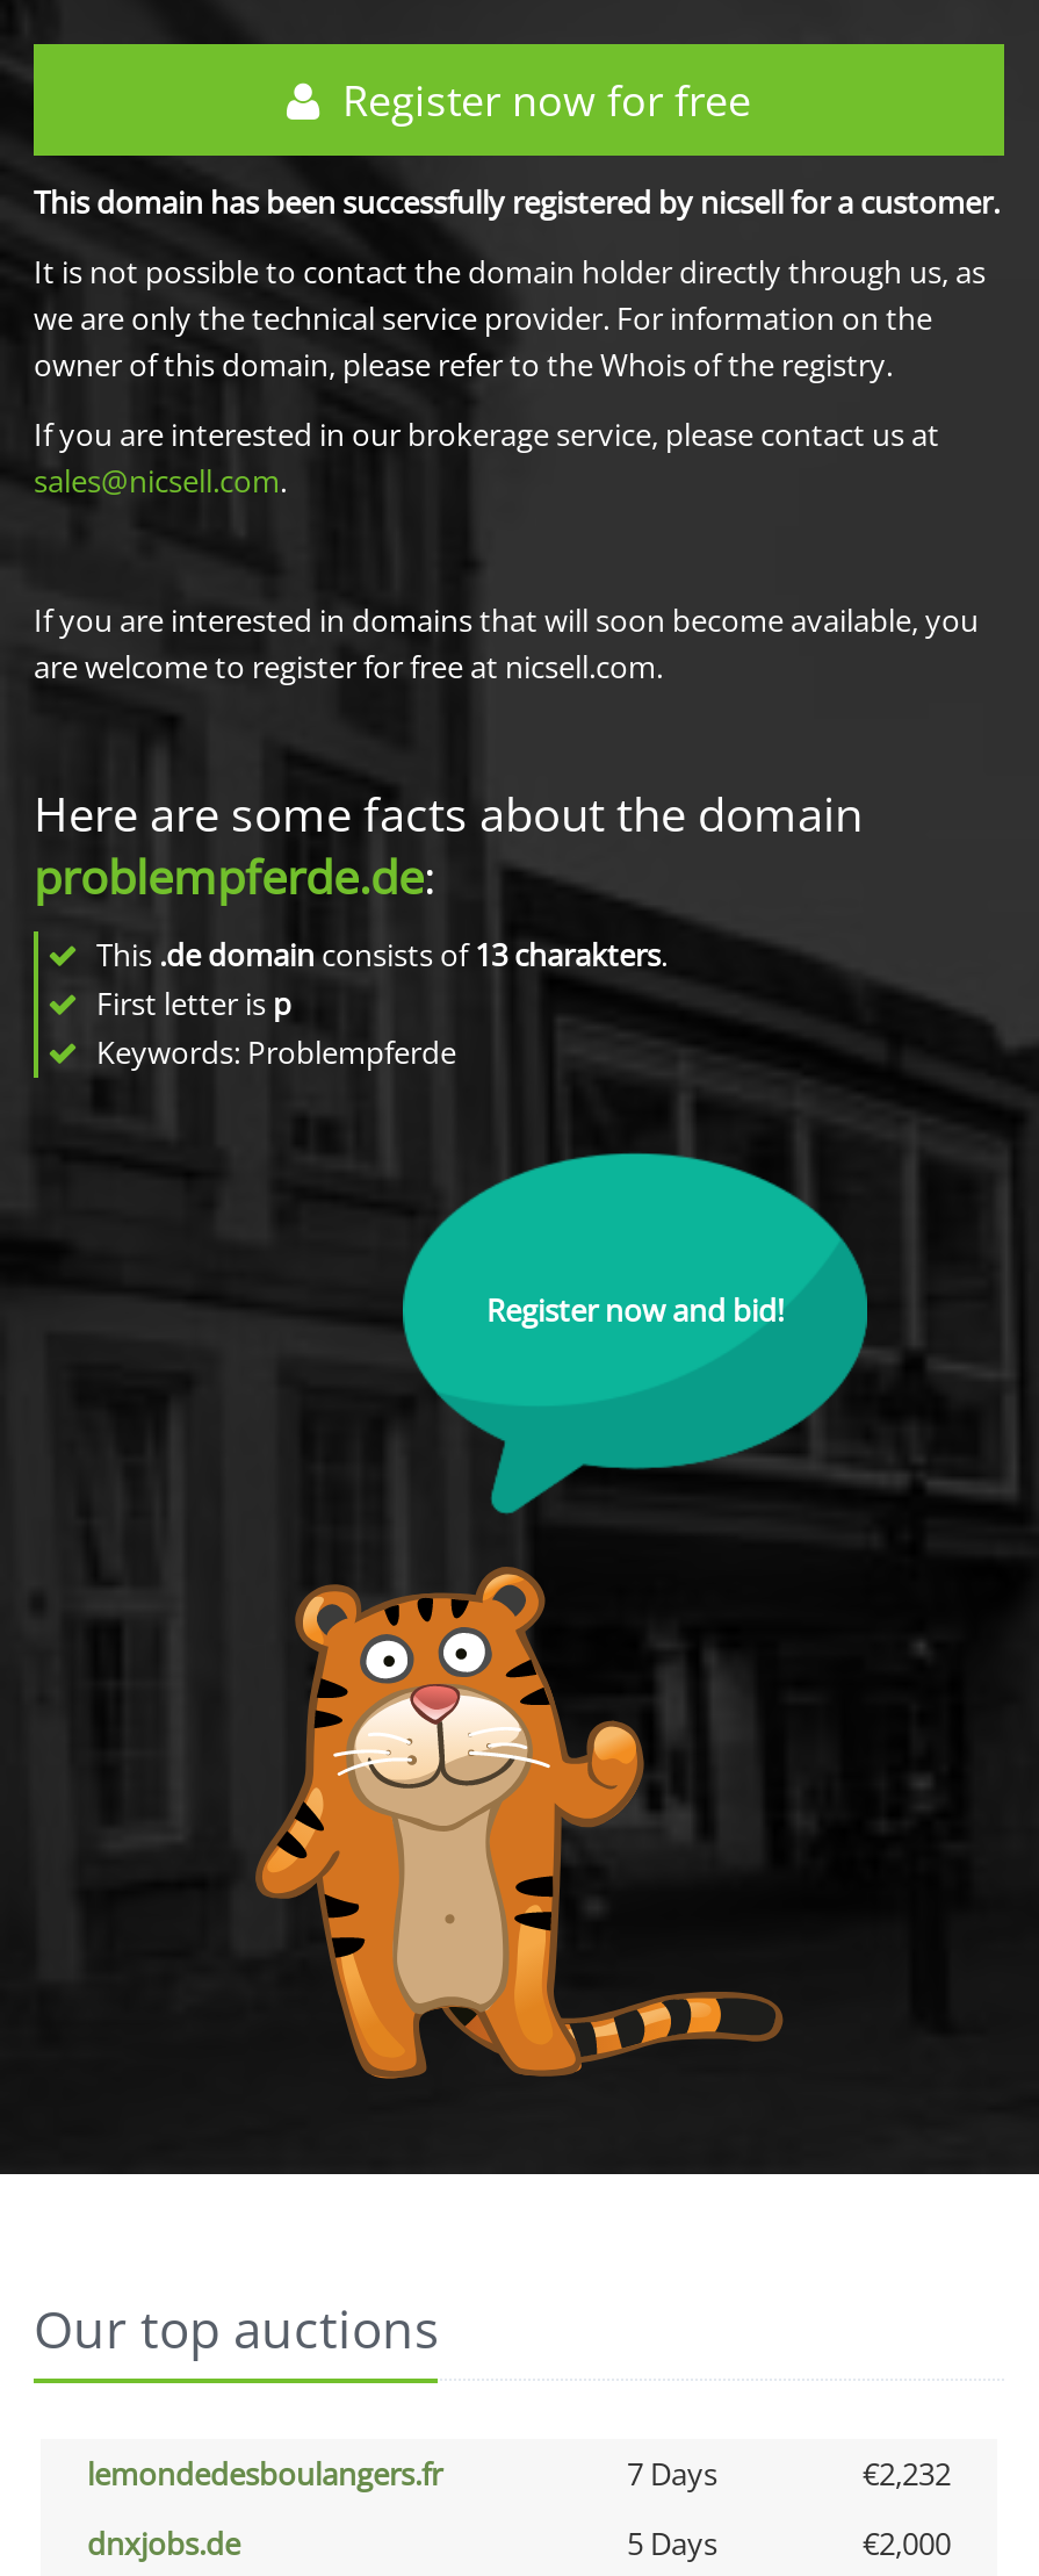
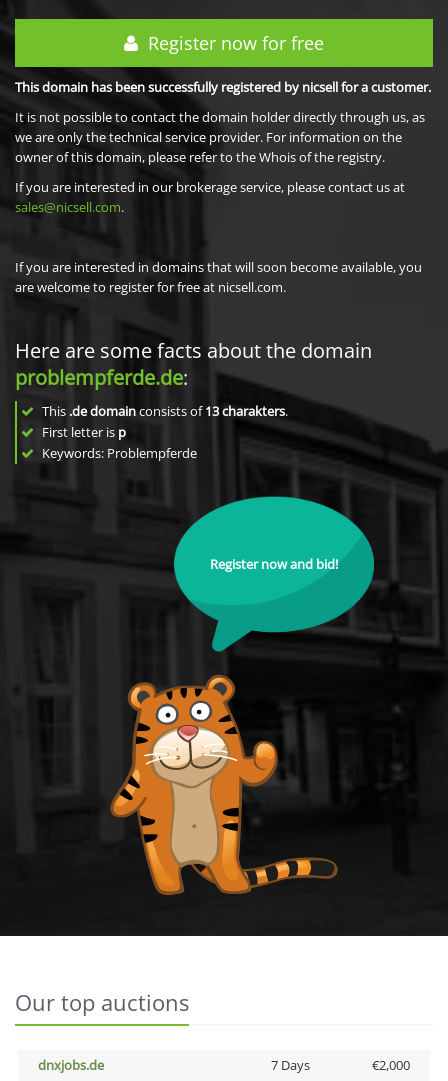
[87,2453,951,2495] lemondedesboulangers.fr | 7 Days | €2,232 -> none
[627,2523,717,2564] 5 Days -> [270,1056,309,1074] 7 Days

